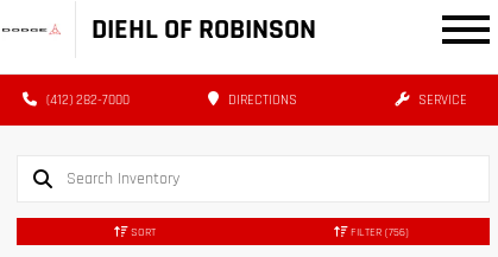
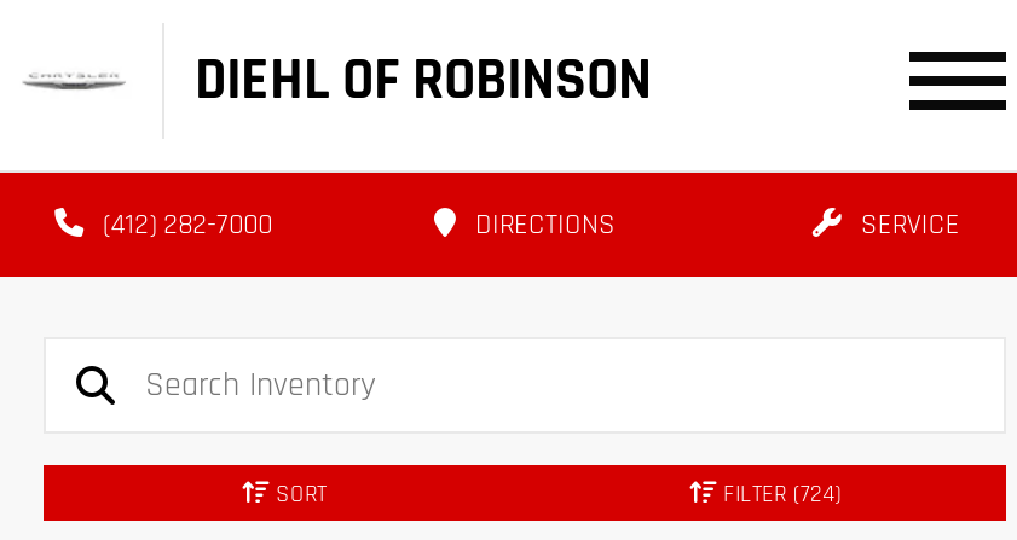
[347,225,409,239] FILTER (756) -> [716,479,842,508] FILTER (724)

